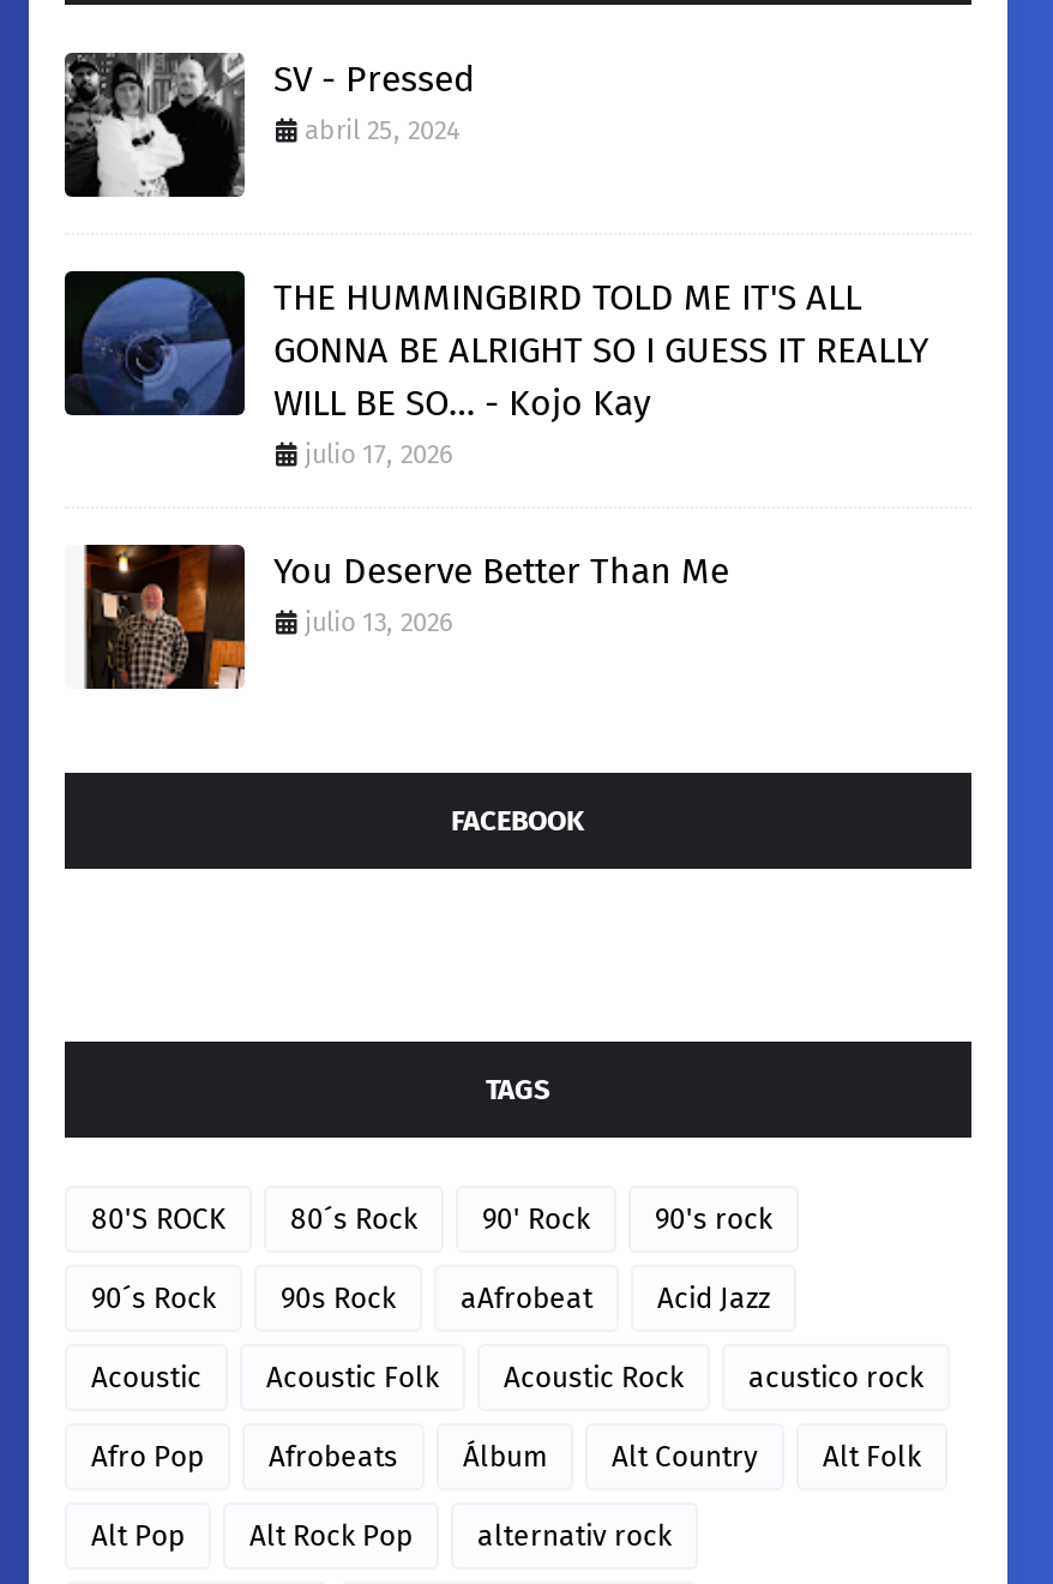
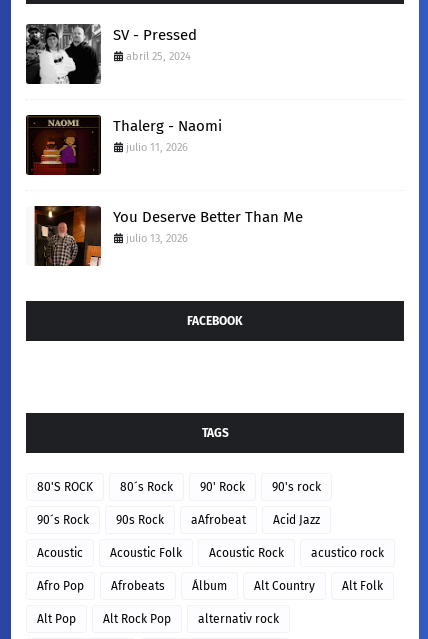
[67,276,928,470] [image] | THE HUMMINGBIRD TOLD ME IT'S ALL | GONNA BE ALRIGHT SO I GUESS IT REALLY | WILL BE SO… - Kojo Kay | julio 17, 2026 -> [27,116,222,176] [image] | Thalerg - Naomi | julio 11, 2026

